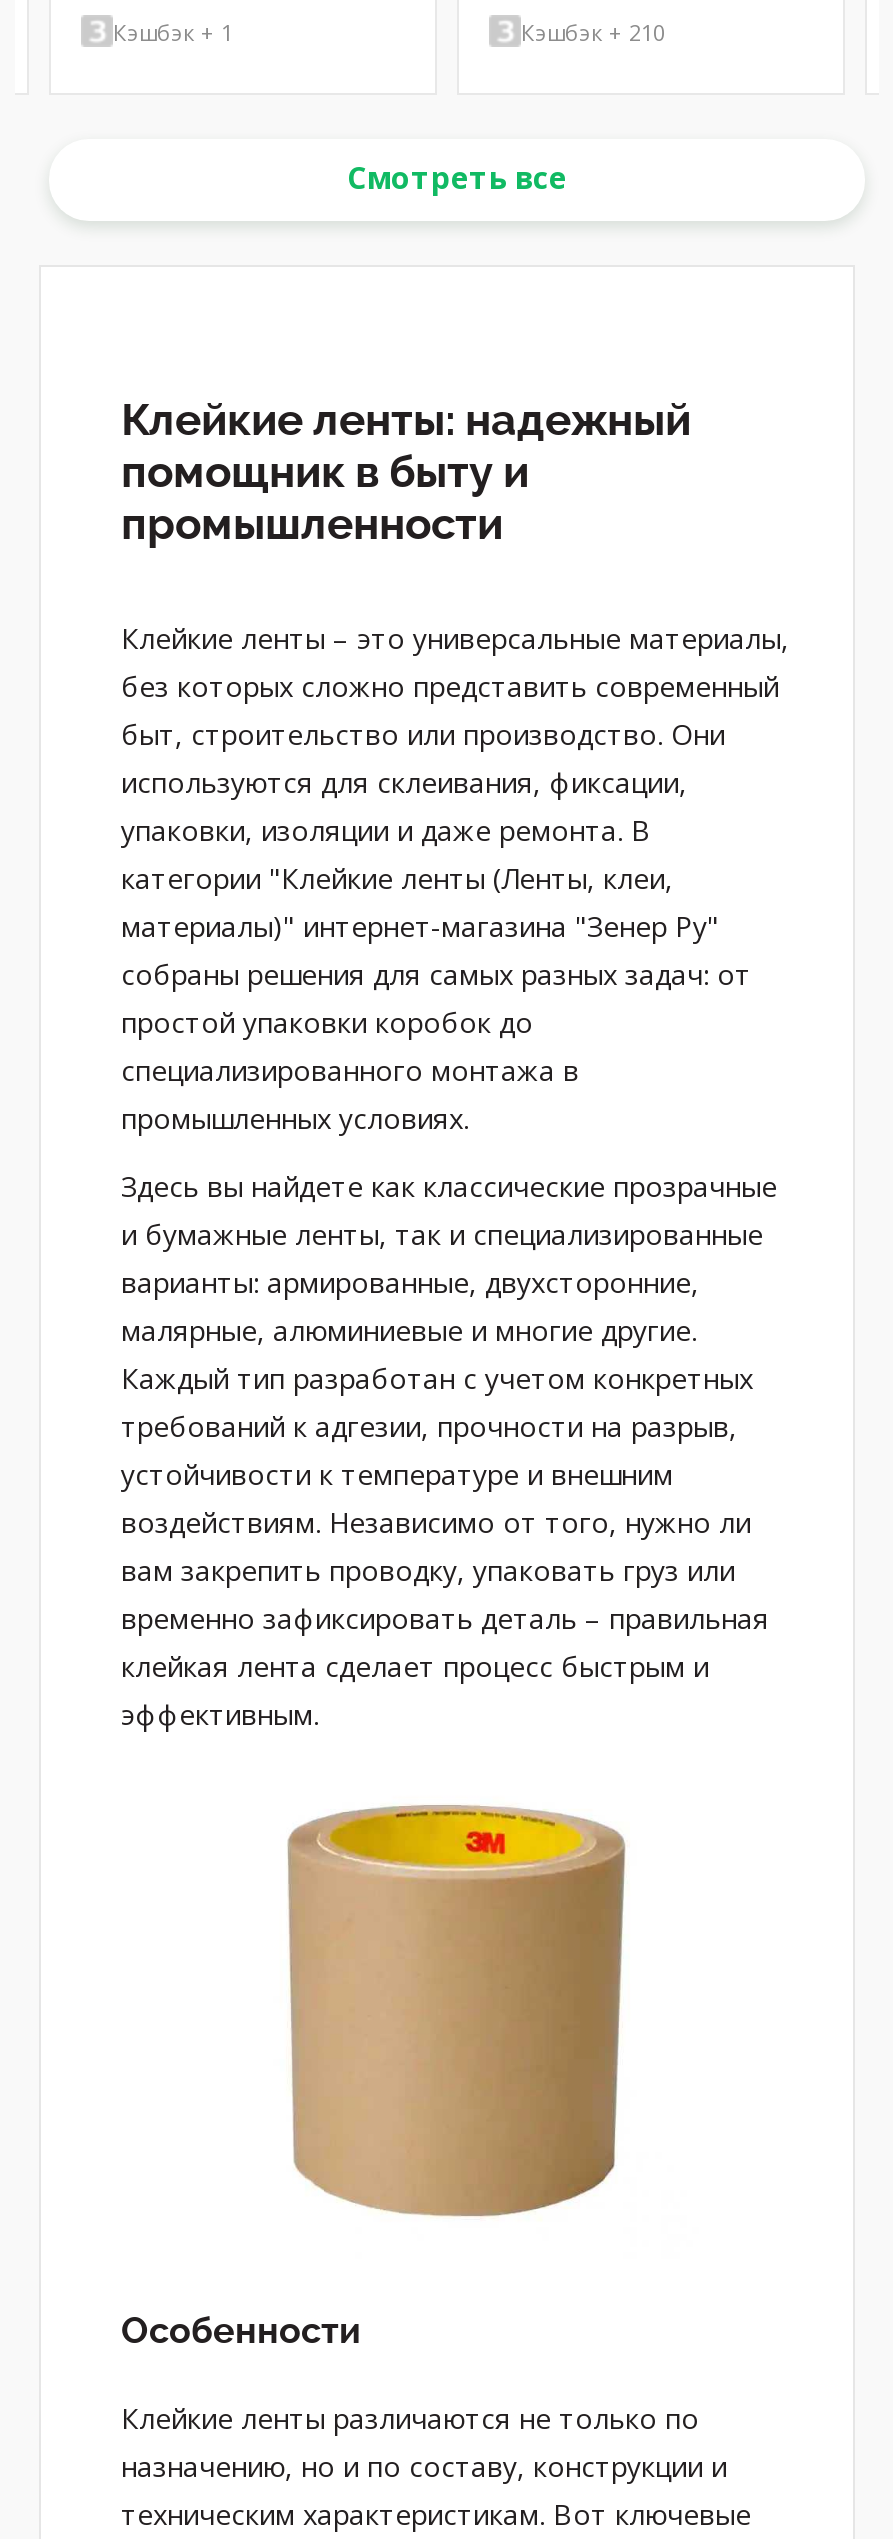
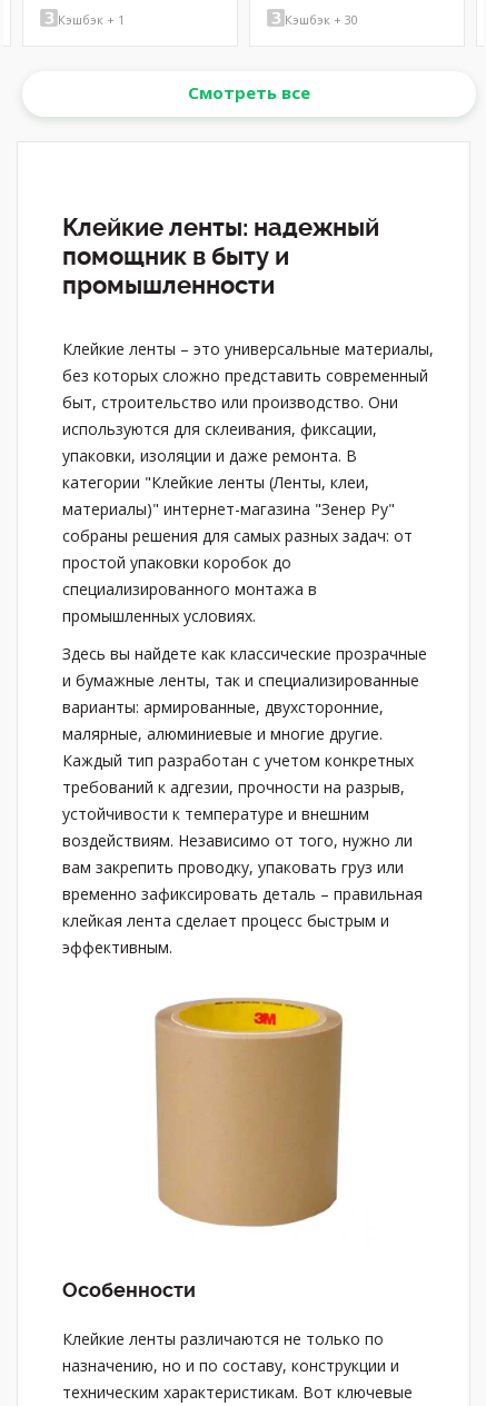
[521,17,665,47] Кэшбэк + 210 -> [285,11,358,27] Кэшбэк + 30

